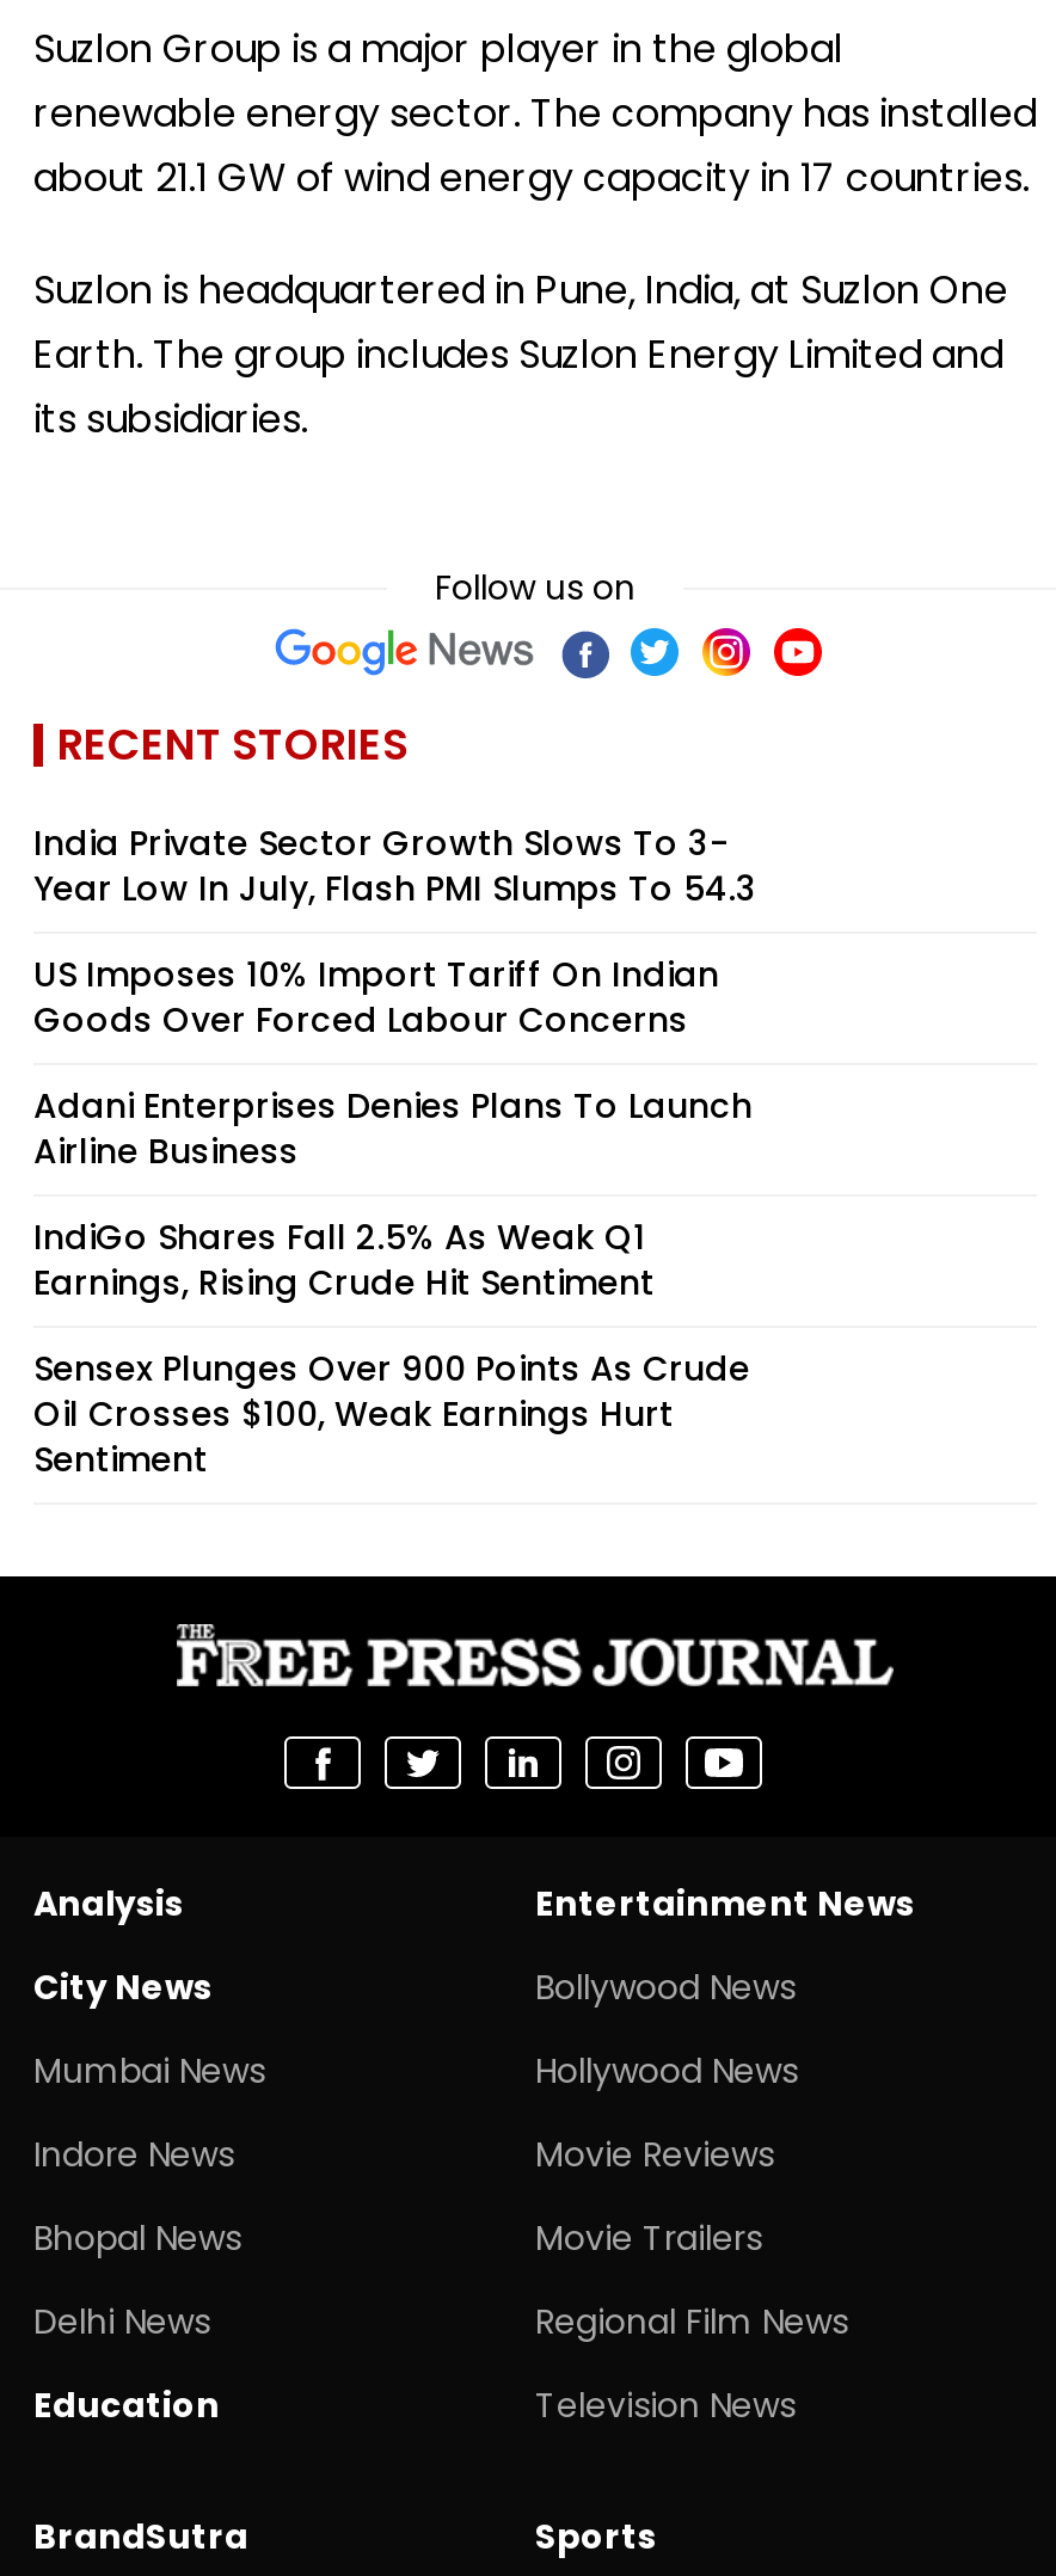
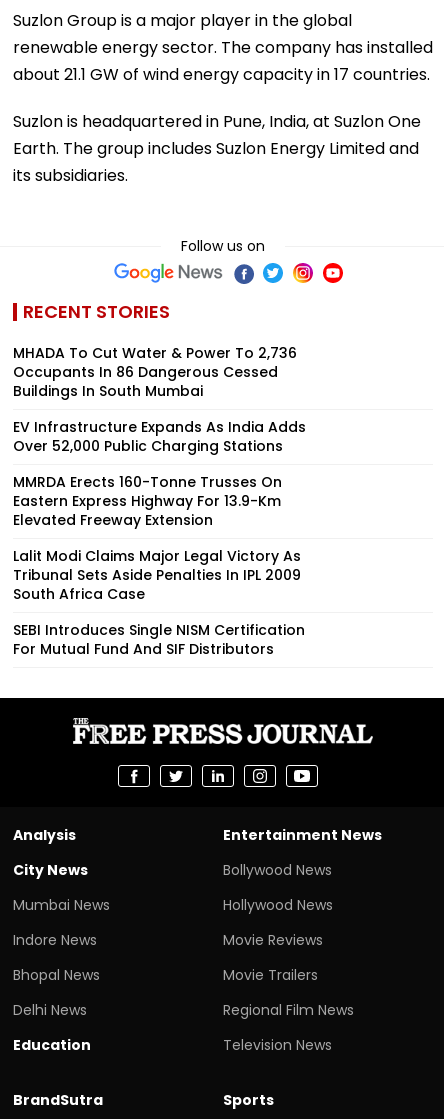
[33,820,757,913] India Private Sector Growth Slows To 3- | Year Low In July, Flash PMI Slumps To 54.3 -> [13,343,297,401] MHADA To Cut Water & Power To 2,736 | Occupants In 86 Dangerous Cessed | Buildings In South Mumbai
[33,951,719,1044] US Imposes 10% Import Tariff On Indian | Goods Over Forced Labour Concerns -> [13,417,306,456] EV Infrastructure Expands As India Adds | Over 52,000 Public Charging Stations
[33,1083,753,1176] Adani Enterprises Denies Plans To Launch | Airline Business -> [13,472,282,530] MMRDA Erects 160-Tonne Trusses On | Eastern Express Highway For 13.9-Km | Elevated Freeway Extension
[33,1214,655,1307] IndiGo Shares Fall 2.5% As Weak Q1 | Earnings, Rising Crude Hit Sentiment -> [13,546,301,604] Lalit Modi Claims Major Legal Victory As | Tribunal Sets Aside Penalties In IPL 2009 | South Africa Case
[33,1345,750,1484] Sensex Plunges Over 900 Points As Crude | Oil Crosses $100, Weak Earnings Hurt | Sentiment -> [13,620,305,659] SEBI Introduces Single NISM Certification | For Mutual Fund And SIF Distributors

